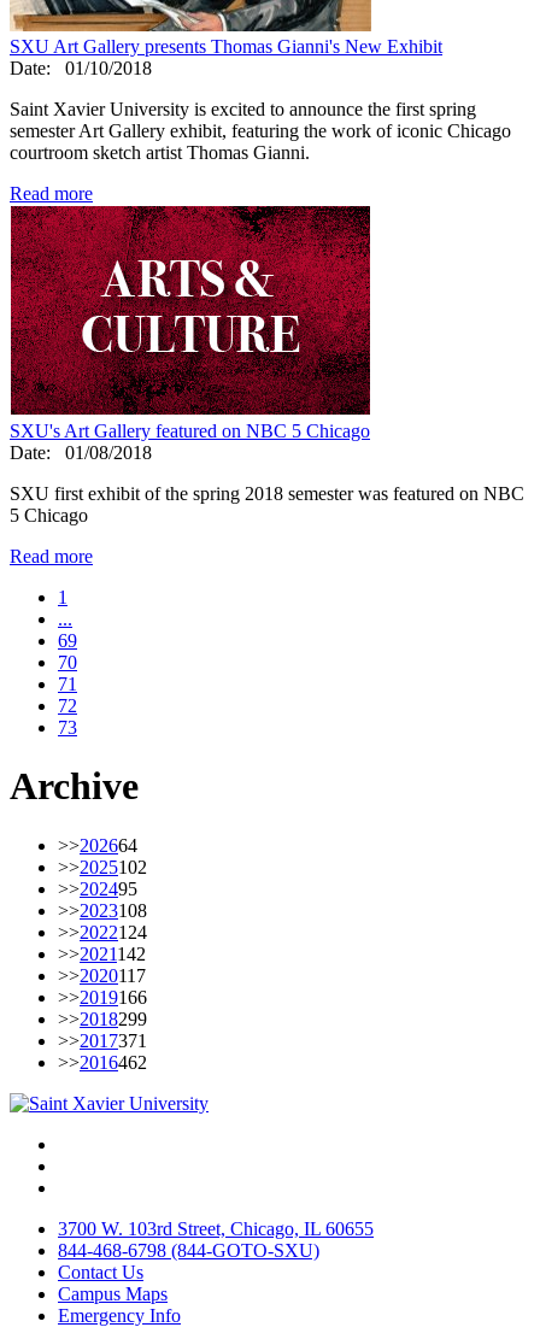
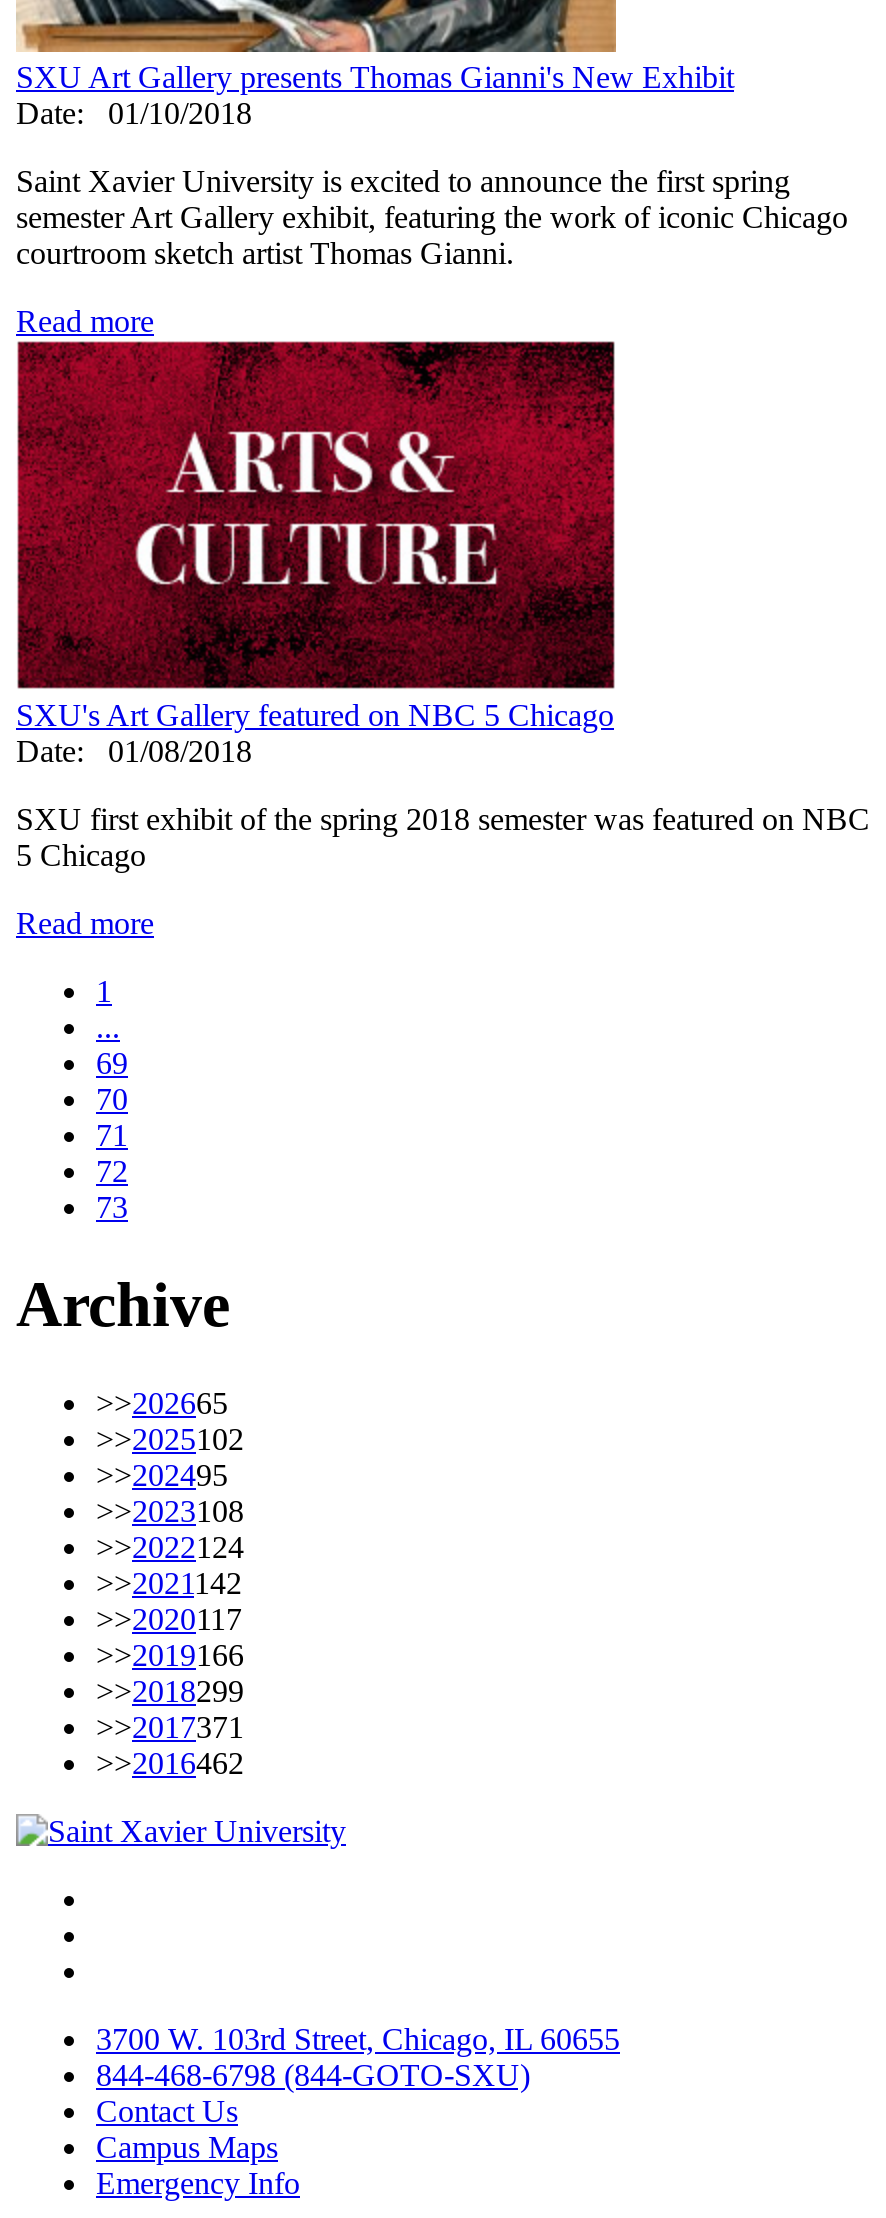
[58,835,137,855] >>202664 -> [96,1386,228,1420] >>202665

